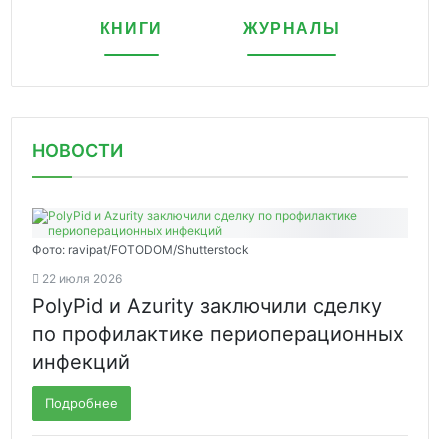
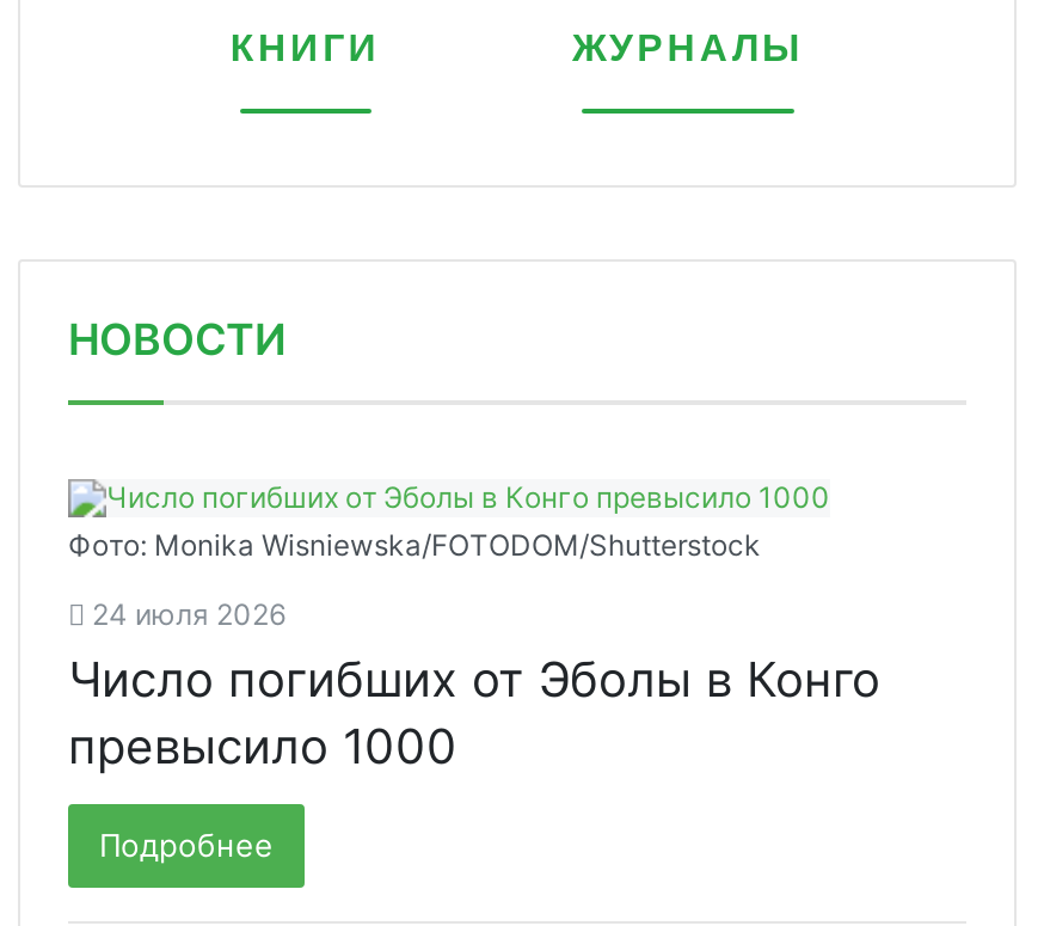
[32,242,249,257] Фото: ravipat/FOTODOM/Shutterstock -> [68,526,761,562] Фото: Monika Wisniewska/FOTODOM/Shutterstock
[32,271,404,374] 22 июля 2026 | PolyPid и Azurity заключили сделку | по профилактике периоперационных | инфекций -> [68,595,880,774] 24 июля 2026 | Число погибших от Эболы в Конго | превысило 1000

